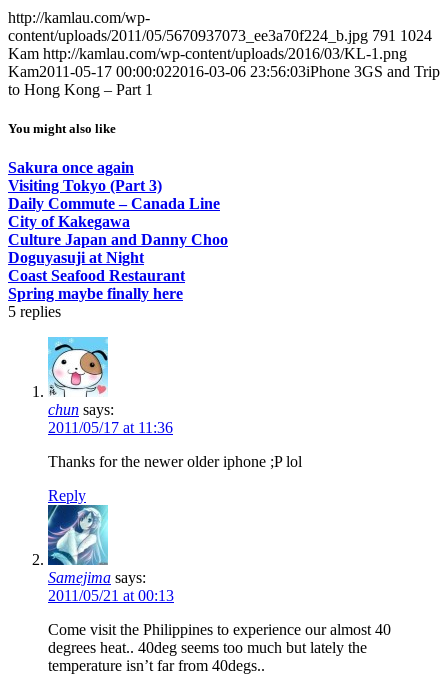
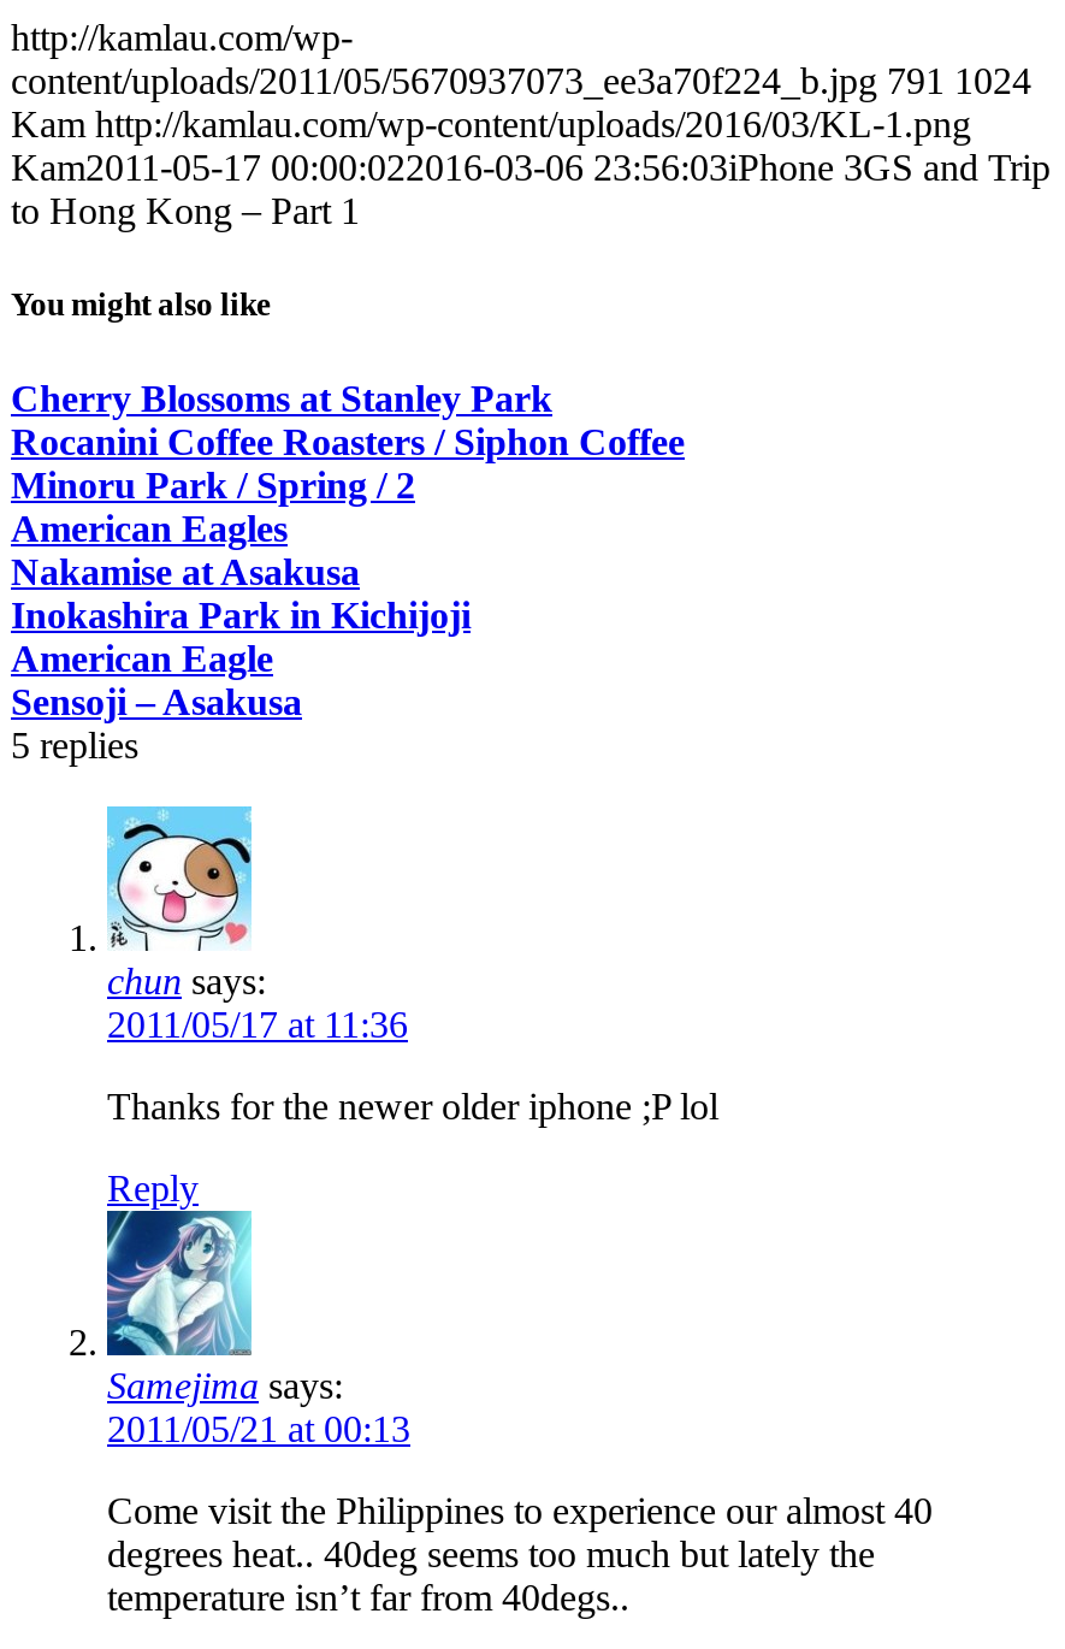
[8,159,228,302] Sakura once again | Visiting Tokyo (Part 3) | Daily Commute – Canada Line | City of Kakegawa | Culture Japan and Danny Choo | Doguyasuji at Night | Coast Seafood Restaurant | Spring maybe finally here -> [11,378,685,722] Cherry Blossoms at Stanley Park | Rocanini Coffee Roasters / Siphon Coffee | Minoru Park / Spring / 2 | American Eagles | Nakamise at Asakusa | Inokashira Park in Kichijoji | American Eagle | Sensoji – Asakusa

